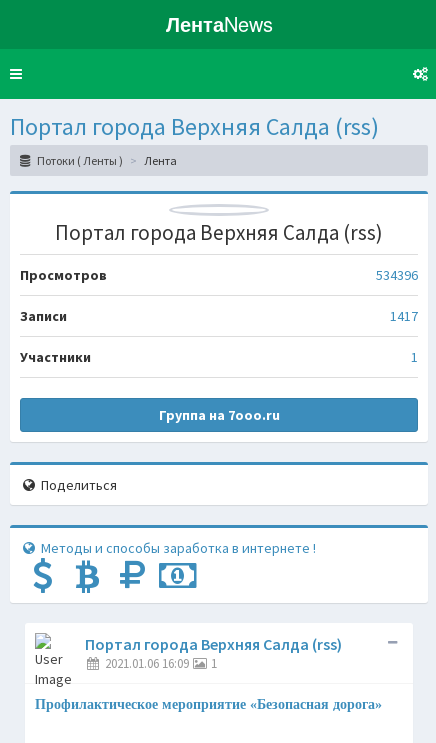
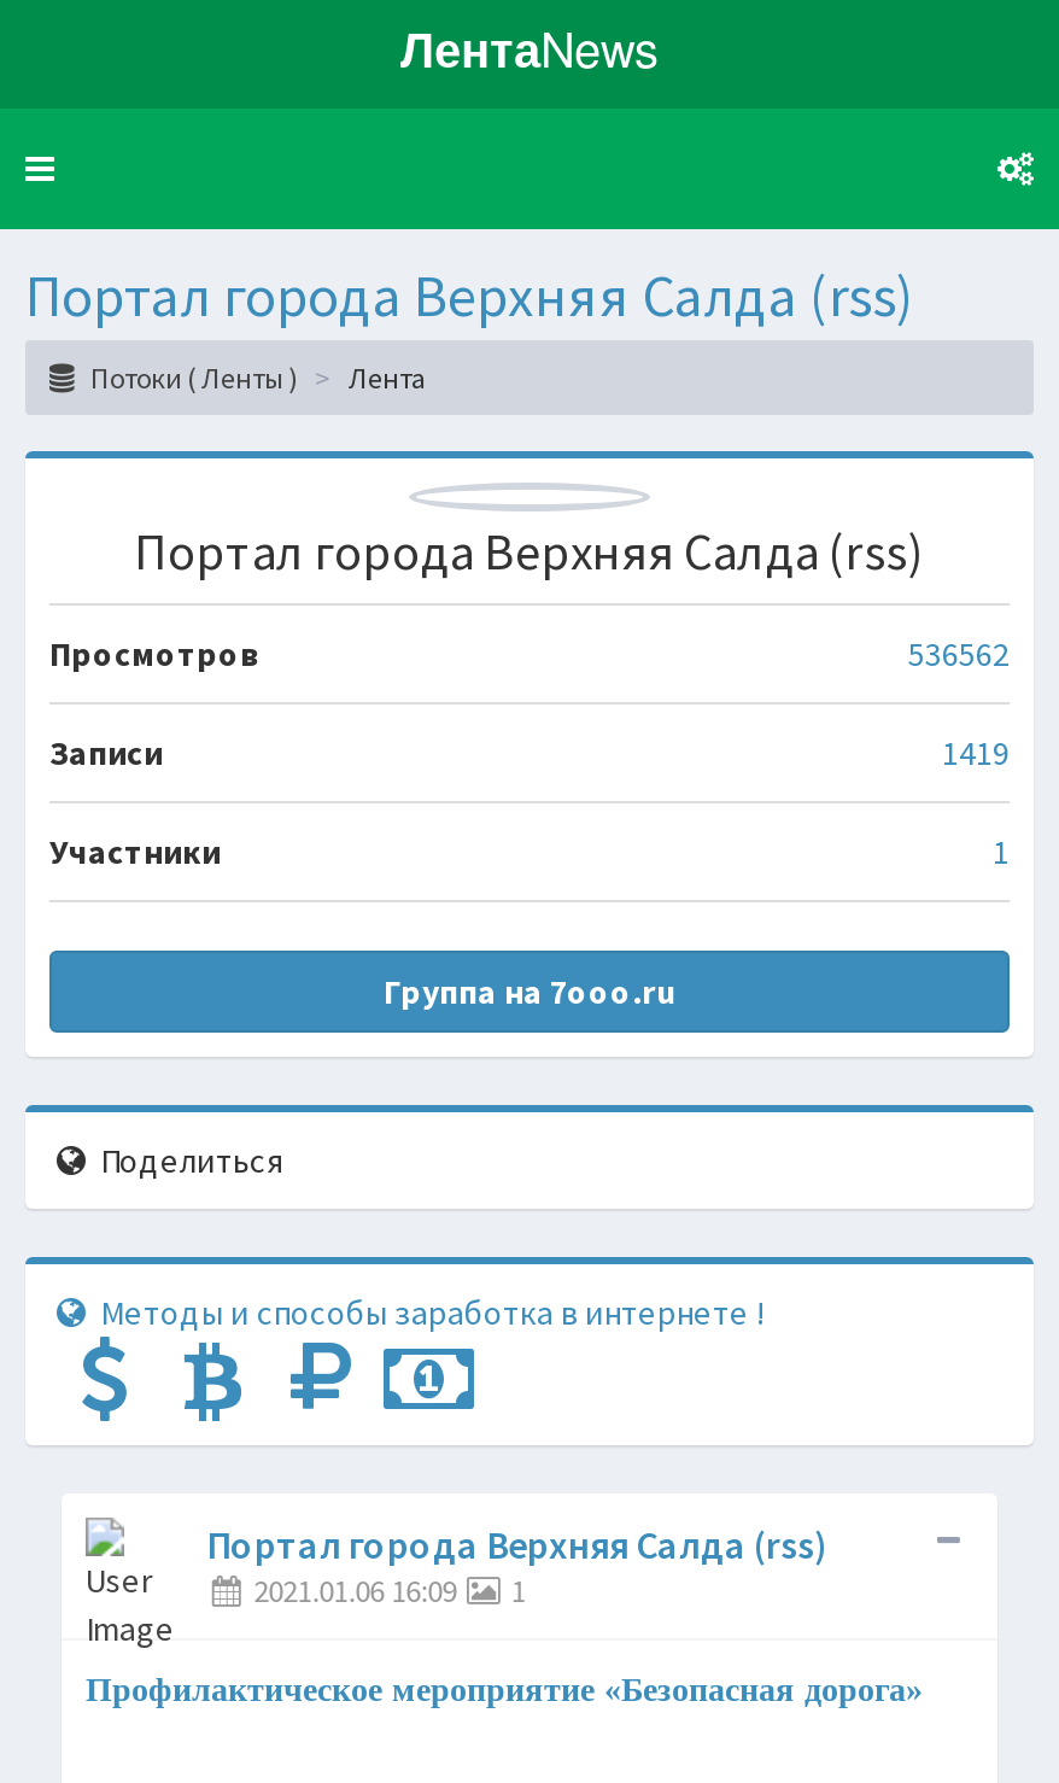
[376,266,418,284] 534396 -> [908,632,1010,676] 536562
[390,307,418,325] 1417 -> [942,731,1010,774] 1419

